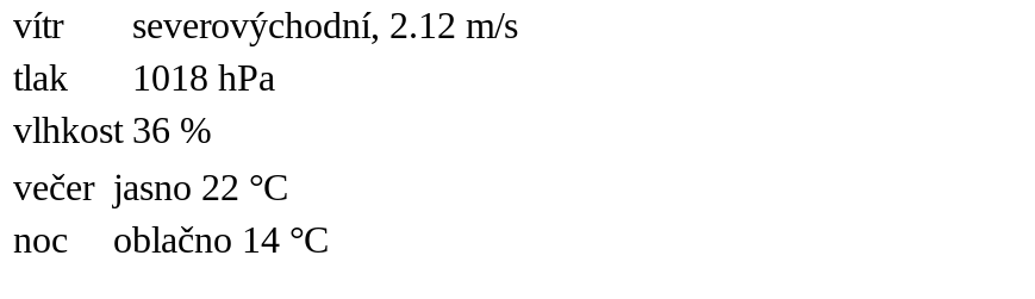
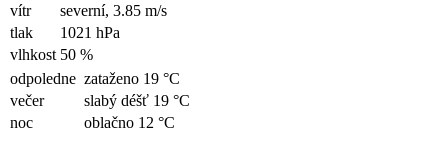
[132,5,518,46] severovýchodní, 2.12 m/s -> [60,2,167,19] severní, 3.85 m/s
[13,57,289,208] 1018 hPa | vlhkost 36 % | večer jasno 22 °C -> [10,24,190,109] 1021 hPa | vlhkost 50 % | odpoledne zataženo 19 °C | večer | slabý déšť 19 °C
[113,219,330,260] oblačno 14 °C -> [84,114,175,131] oblačno 12 °C

